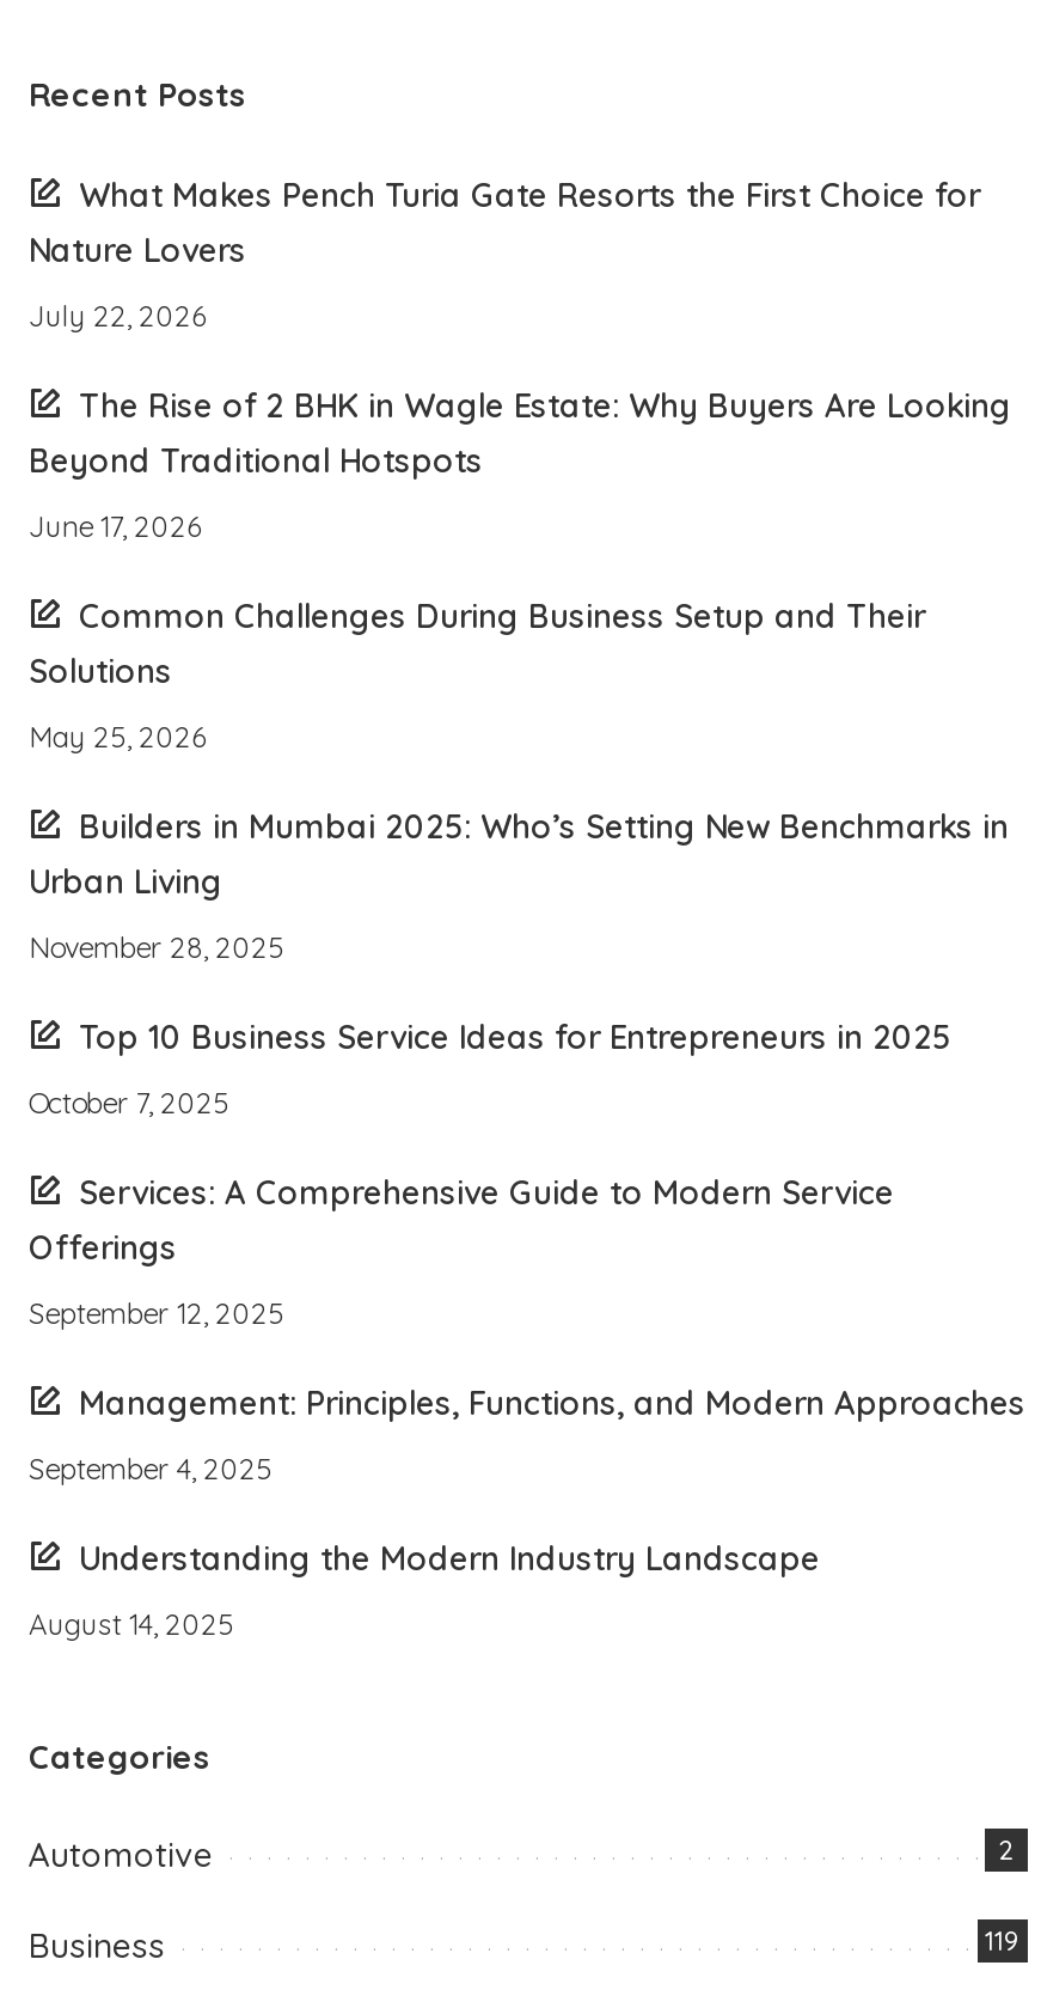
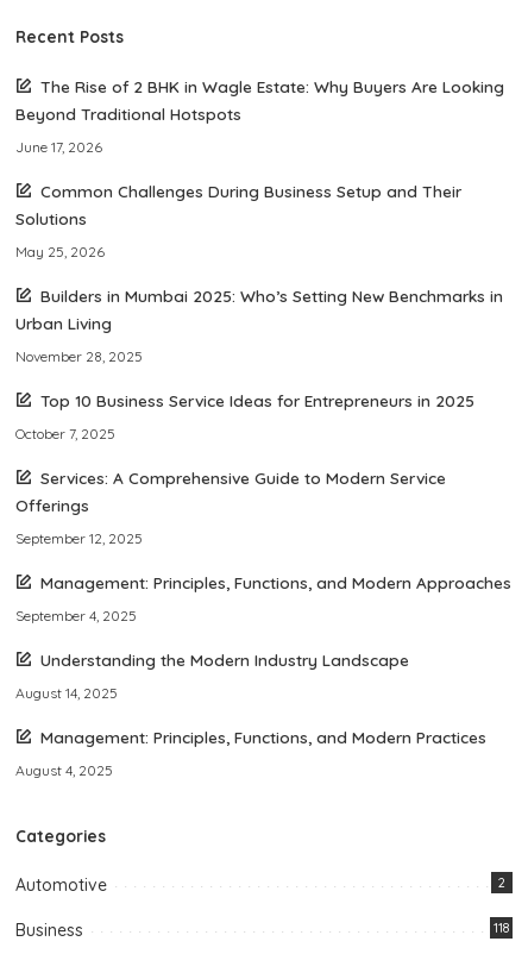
[29,173,980,333] What Makes Pench Turia Gate Resorts the First Choice for | Nature Lovers | July 22, 2026 -> none
moved [29,383,1025,1642] -> [15,76,511,702]: The Rise of 2 BHK in Wagle Estate: Why Buyers Are Looking | Beyond Traditional Hotspots | June 17, 2026 | ... | Understanding the Modern Industry Landscape | August 14, 2025
none -> [15,727,486,779] Management: Principles, Functions, and Modern Practices | August 4, 2025
[985,1924,1021,1957] 119 -> [494,919,509,936] 118

